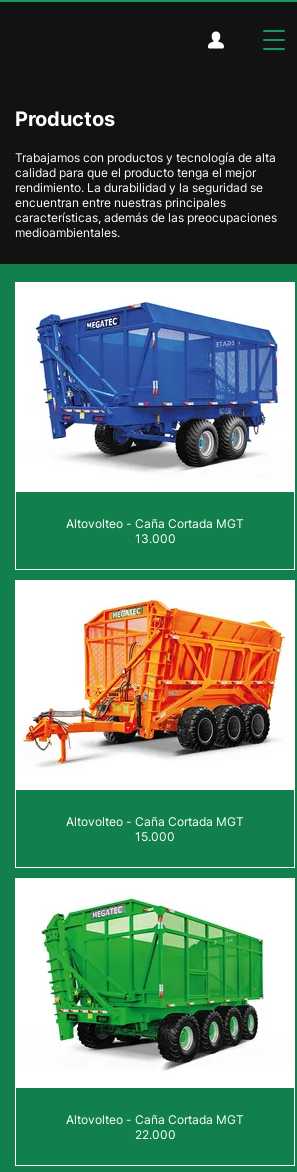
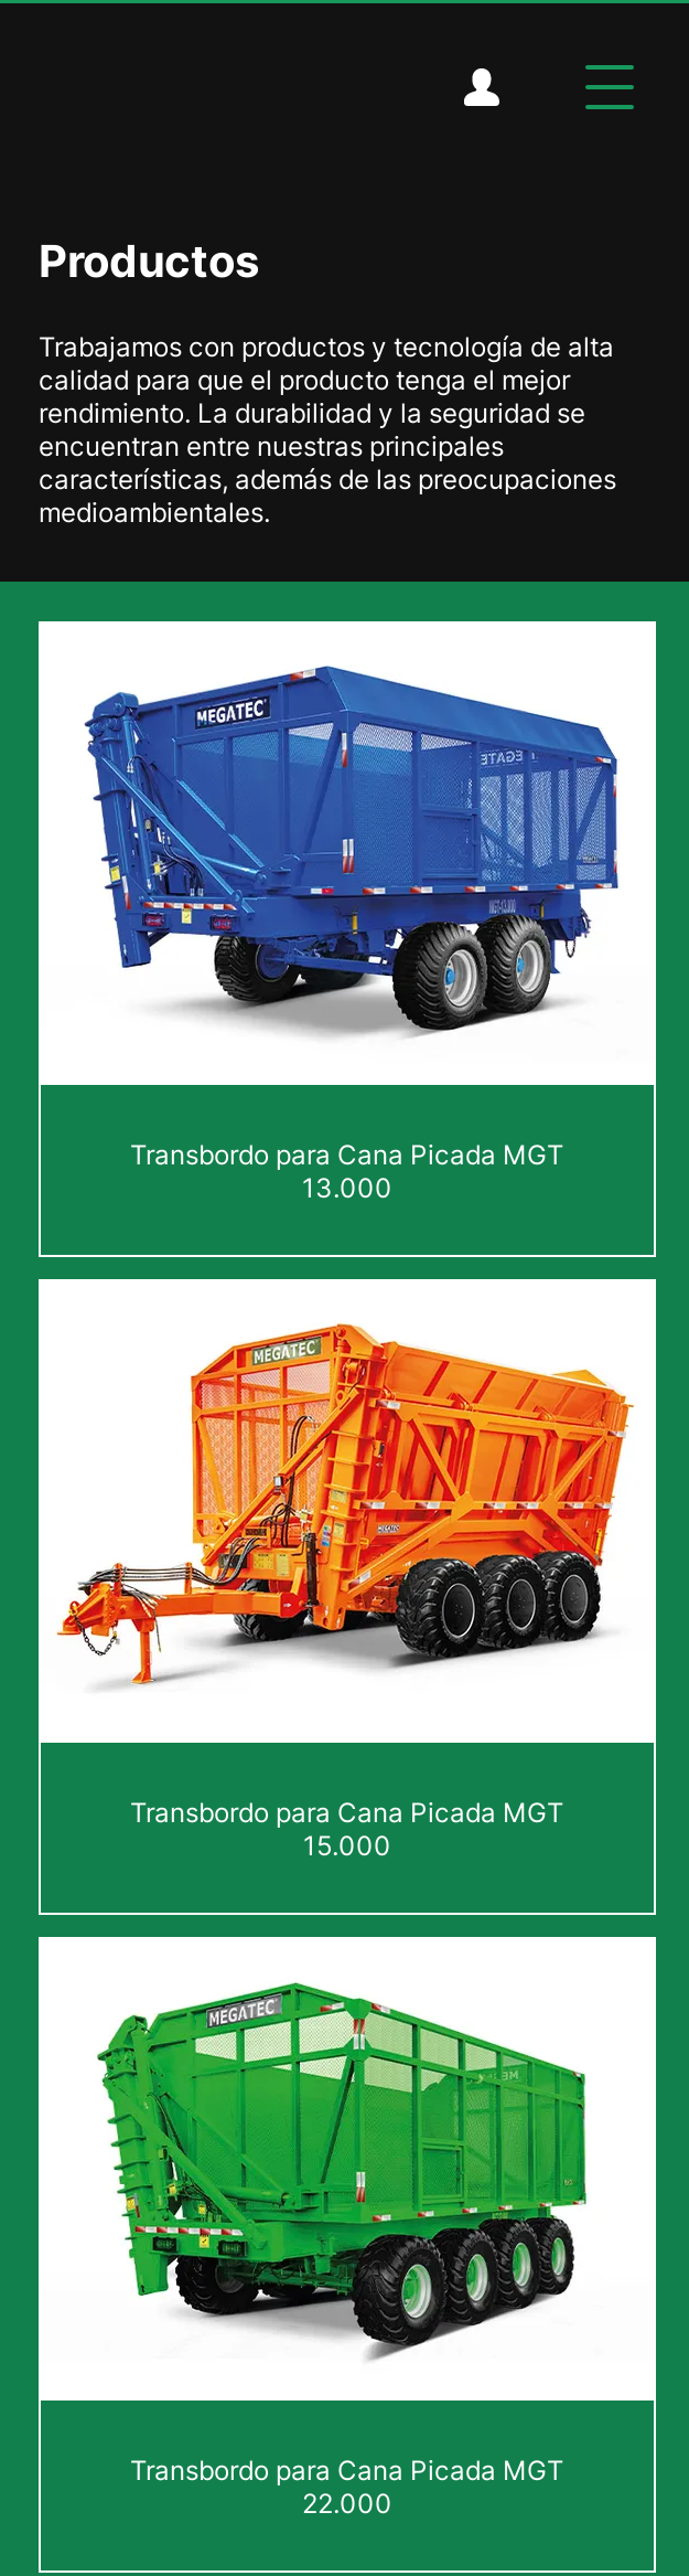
[66,516,244,531] Altovolteo - Caña Cortada MGT -> [130,1138,564,1171] Transbordo para Cana Picada MGT
[66,814,244,829] Altovolteo - Caña Cortada MGT -> [130,1796,564,1829] Transbordo para Cana Picada MGT
[66,1112,244,1127] Altovolteo - Caña Cortada MGT -> [130,2453,564,2487] Transbordo para Cana Picada MGT

